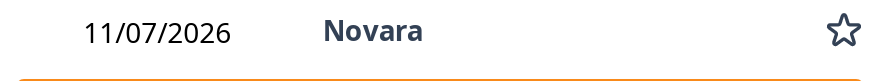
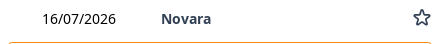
[83,12,231,50] 11/07/2026 -> [42,9,116,28] 16/07/2026

